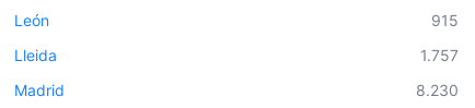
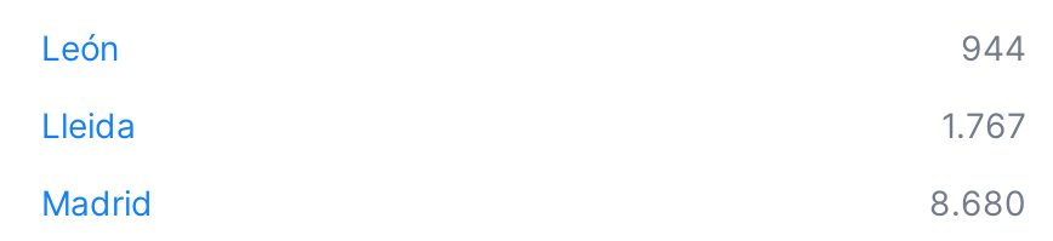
[431,10,459,29] 915 -> [961,26,1026,67] 944
[420,45,459,64] 1.757 -> [941,103,1026,144] 1.767
[416,80,459,99] 8.230 -> [929,181,1026,222] 8.680

